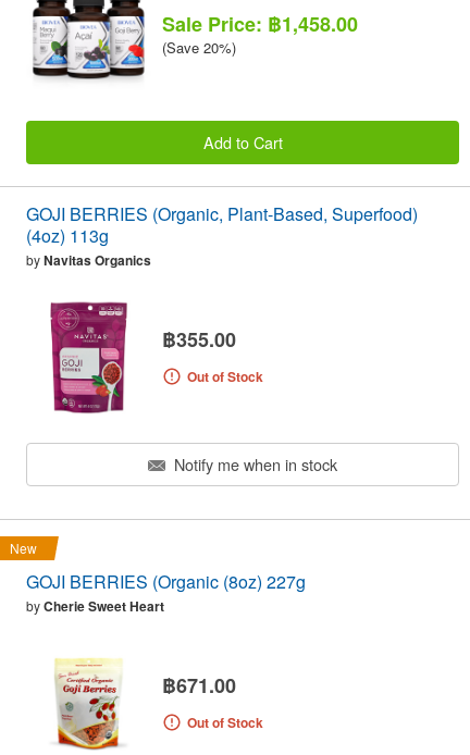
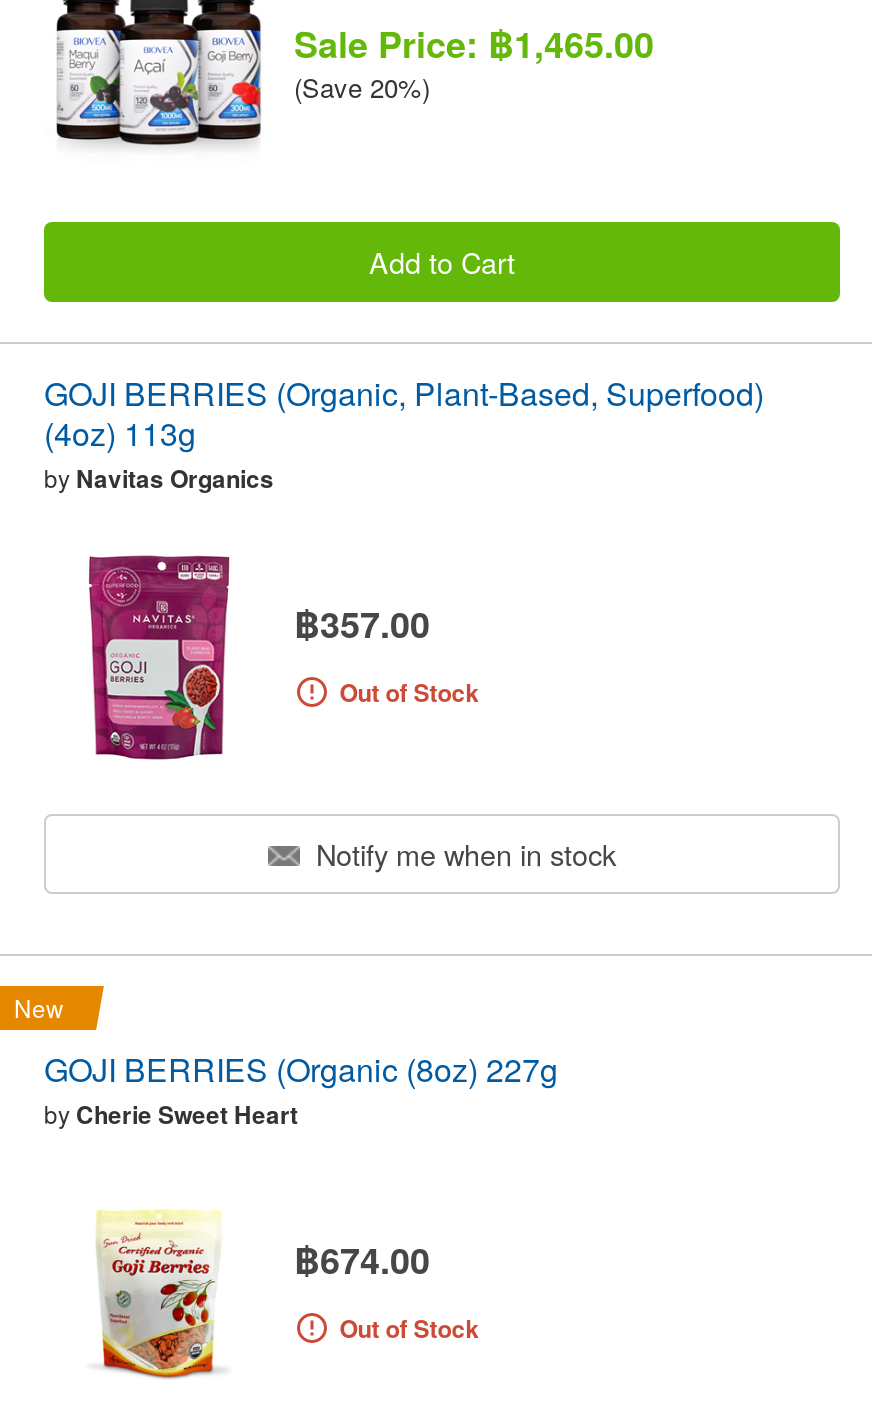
[162,10,358,38] Sale Price: ฿1,458.00 -> [294,18,654,70] Sale Price: ฿1,465.00
[162,325,236,353] ฿355.00 -> [294,598,430,650] ฿357.00
[162,671,236,699] ฿671.00 -> [294,1233,430,1285] ฿674.00

